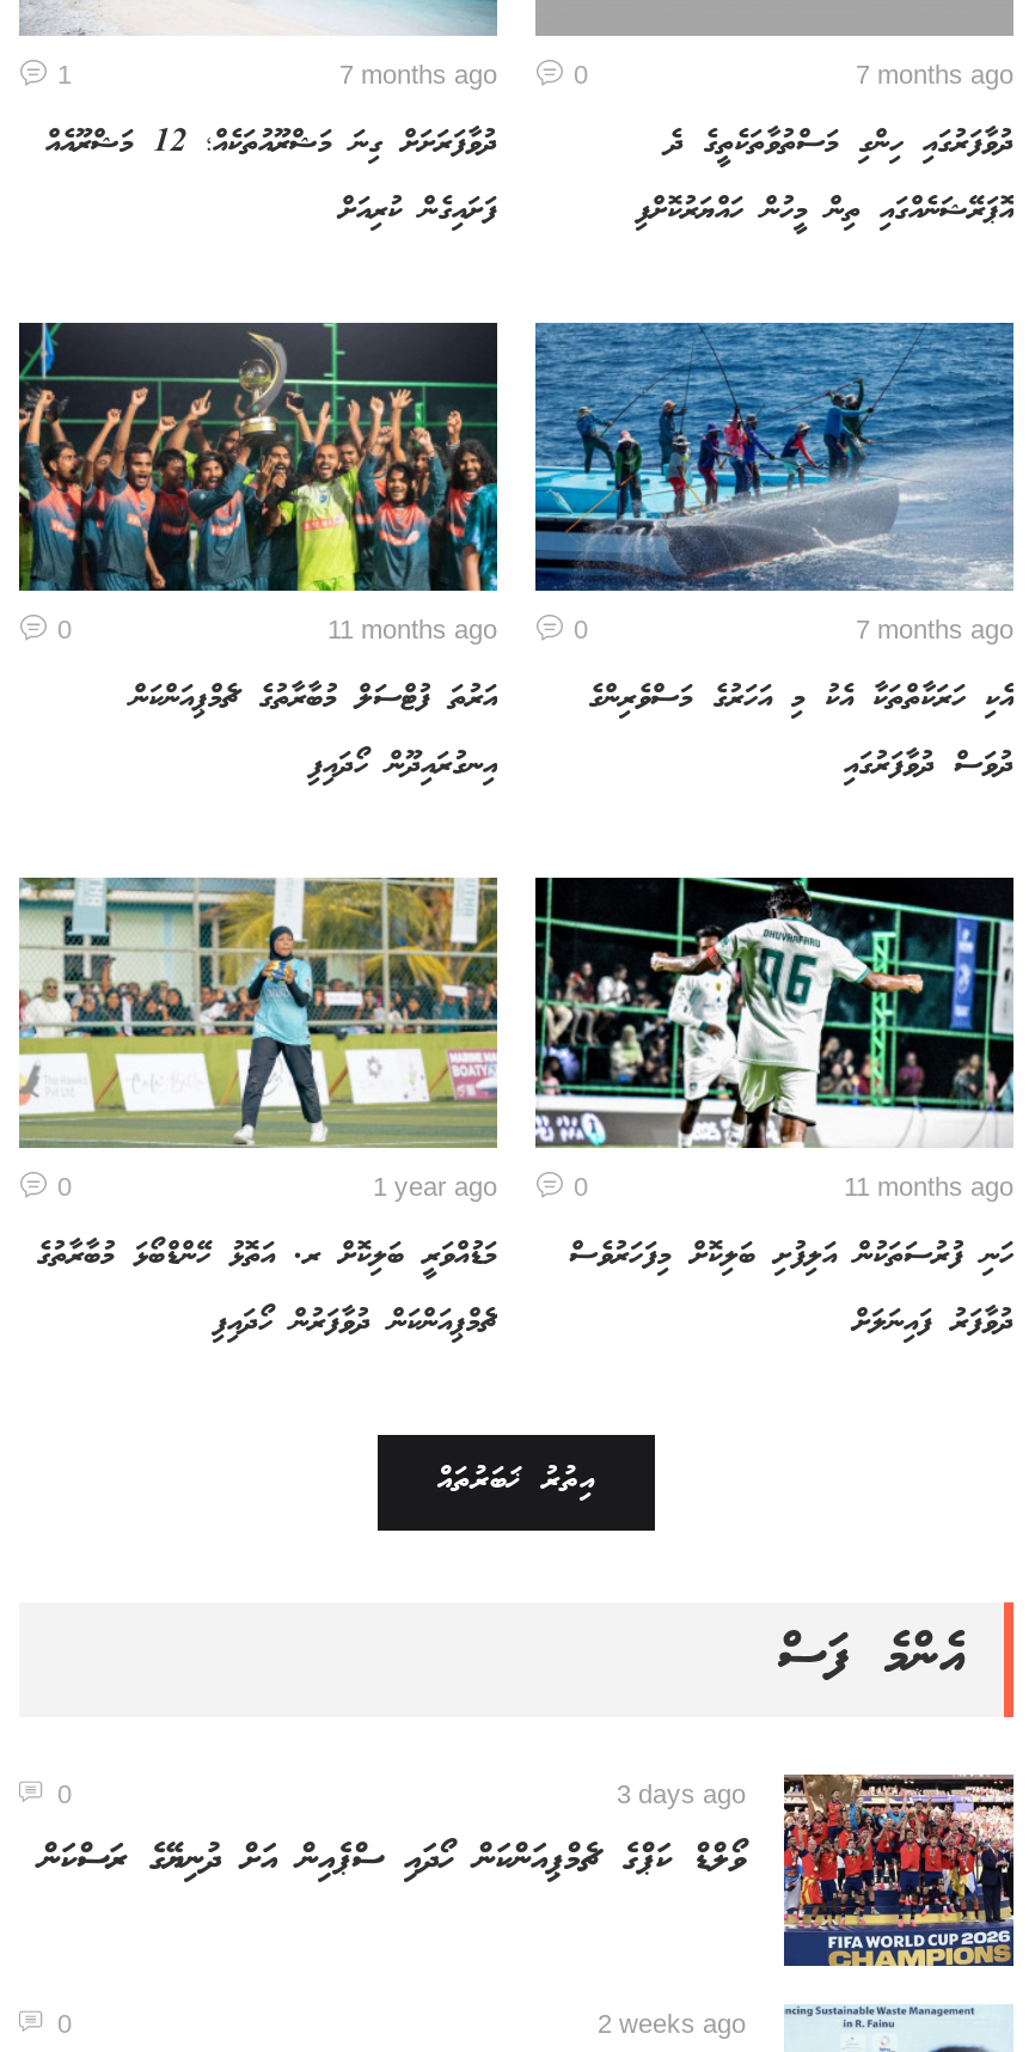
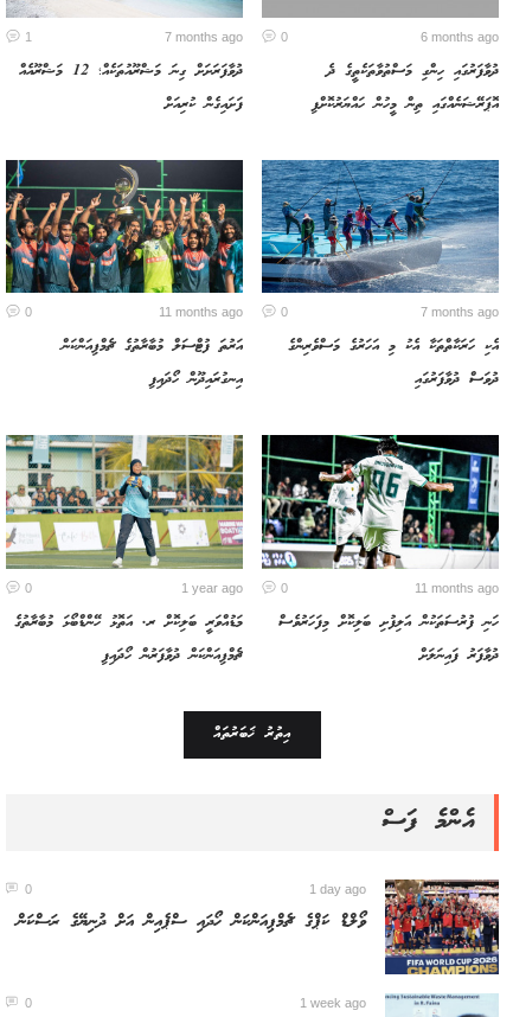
[856,59,1013,87] 7 months ago -> [421,29,499,43] 6 months ago
[617,1778,746,1807] 3 days ago -> [309,881,366,896] 1 day ago
[598,2008,746,2036] 2 weeks ago -> [300,995,366,1009] 1 week ago

